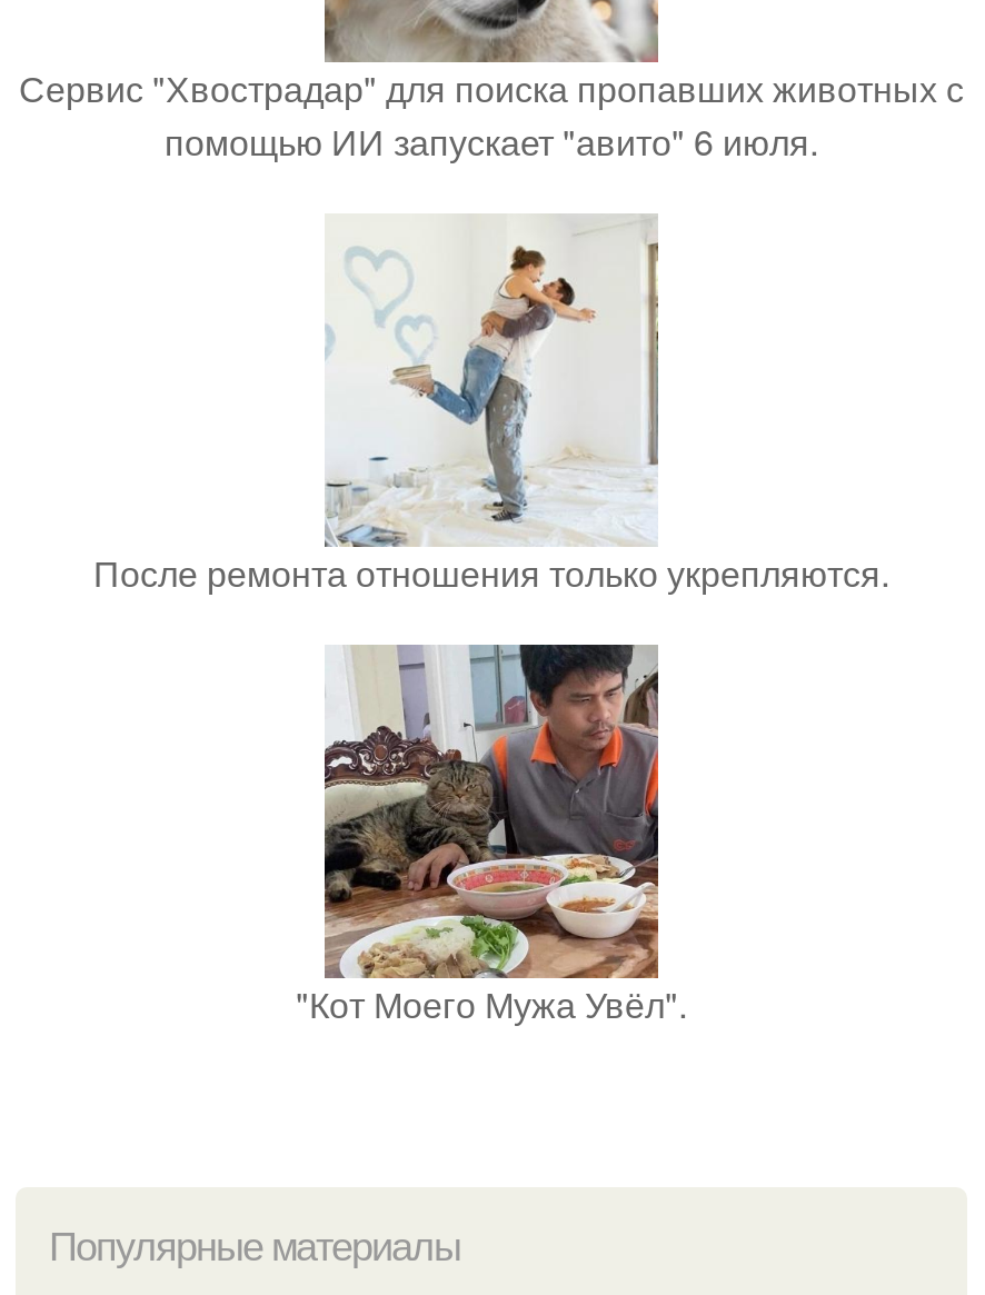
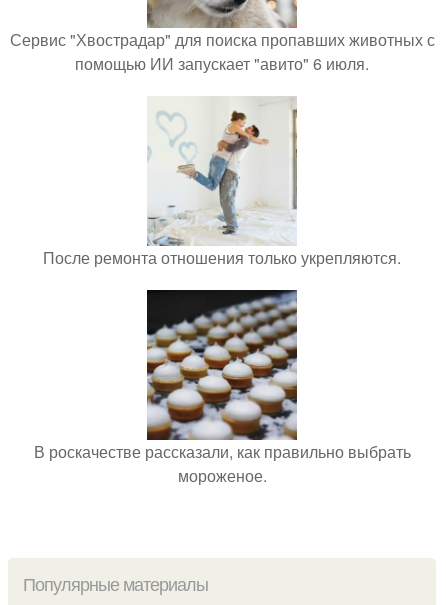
[296,642,687,1030] [image] | "Кот Моего Мужа Увёл". -> [33,289,410,487] [image] | В роскачестве рассказали, как правильно выбрать | мороженое.

